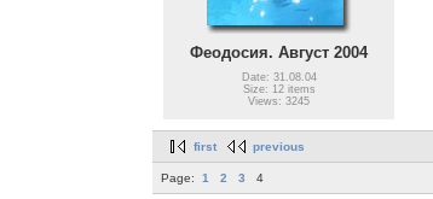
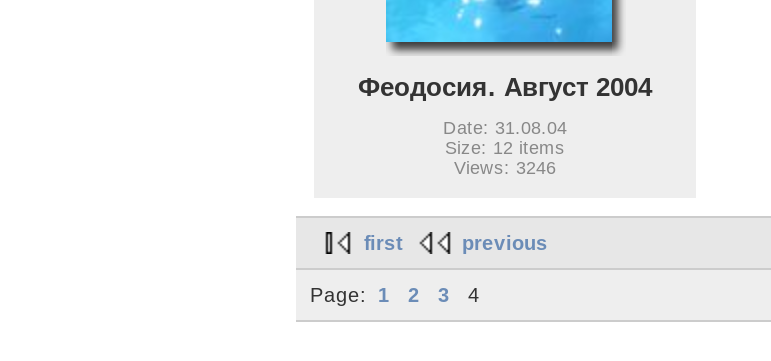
[248,95,310,107] Views: 3245 -> [454,157,556,177] Views: 3246

